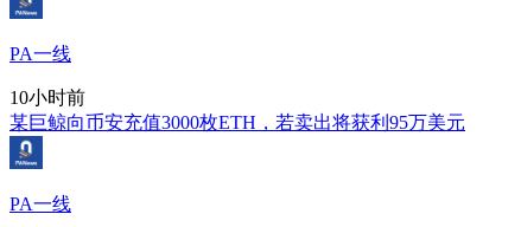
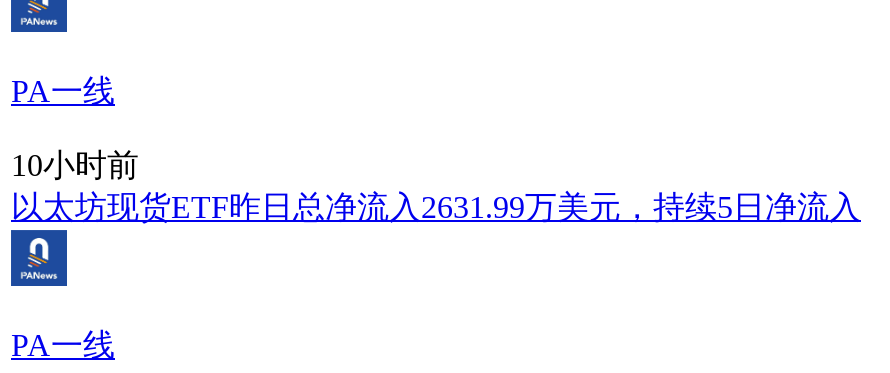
[9,112,465,132] 某巨鲸向币安充值3000枚ETH，若卖出将获利95万美元 -> [11,190,861,224] 以太坊现货ETF昨日总净流入2631.99万美元，持续5日净流入

